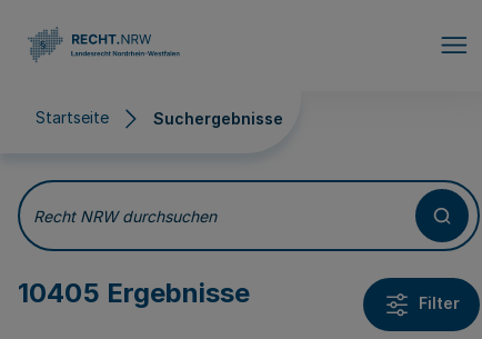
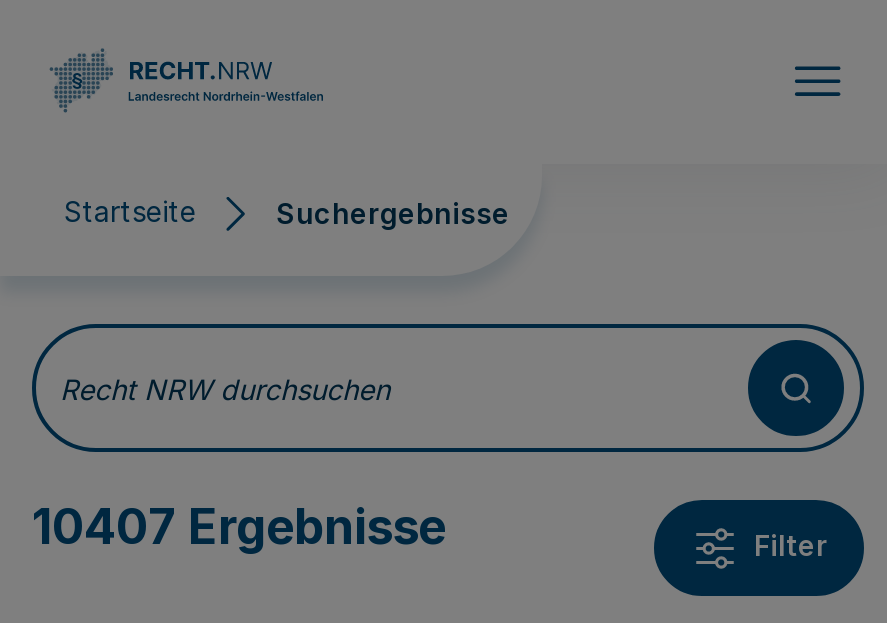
[18,277,250,309] 10405 Ergebnisse -> [32,498,446,556] 10407 Ergebnisse

